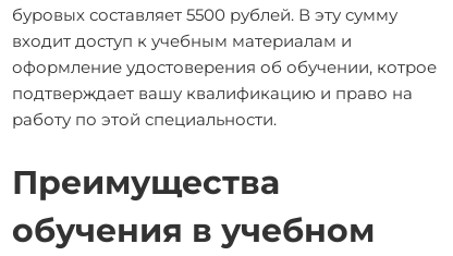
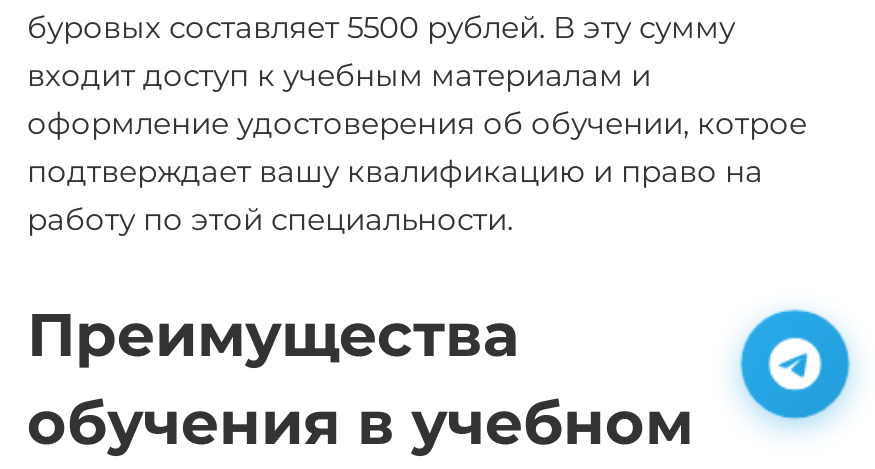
none -> [735,306,855,432] [image]

